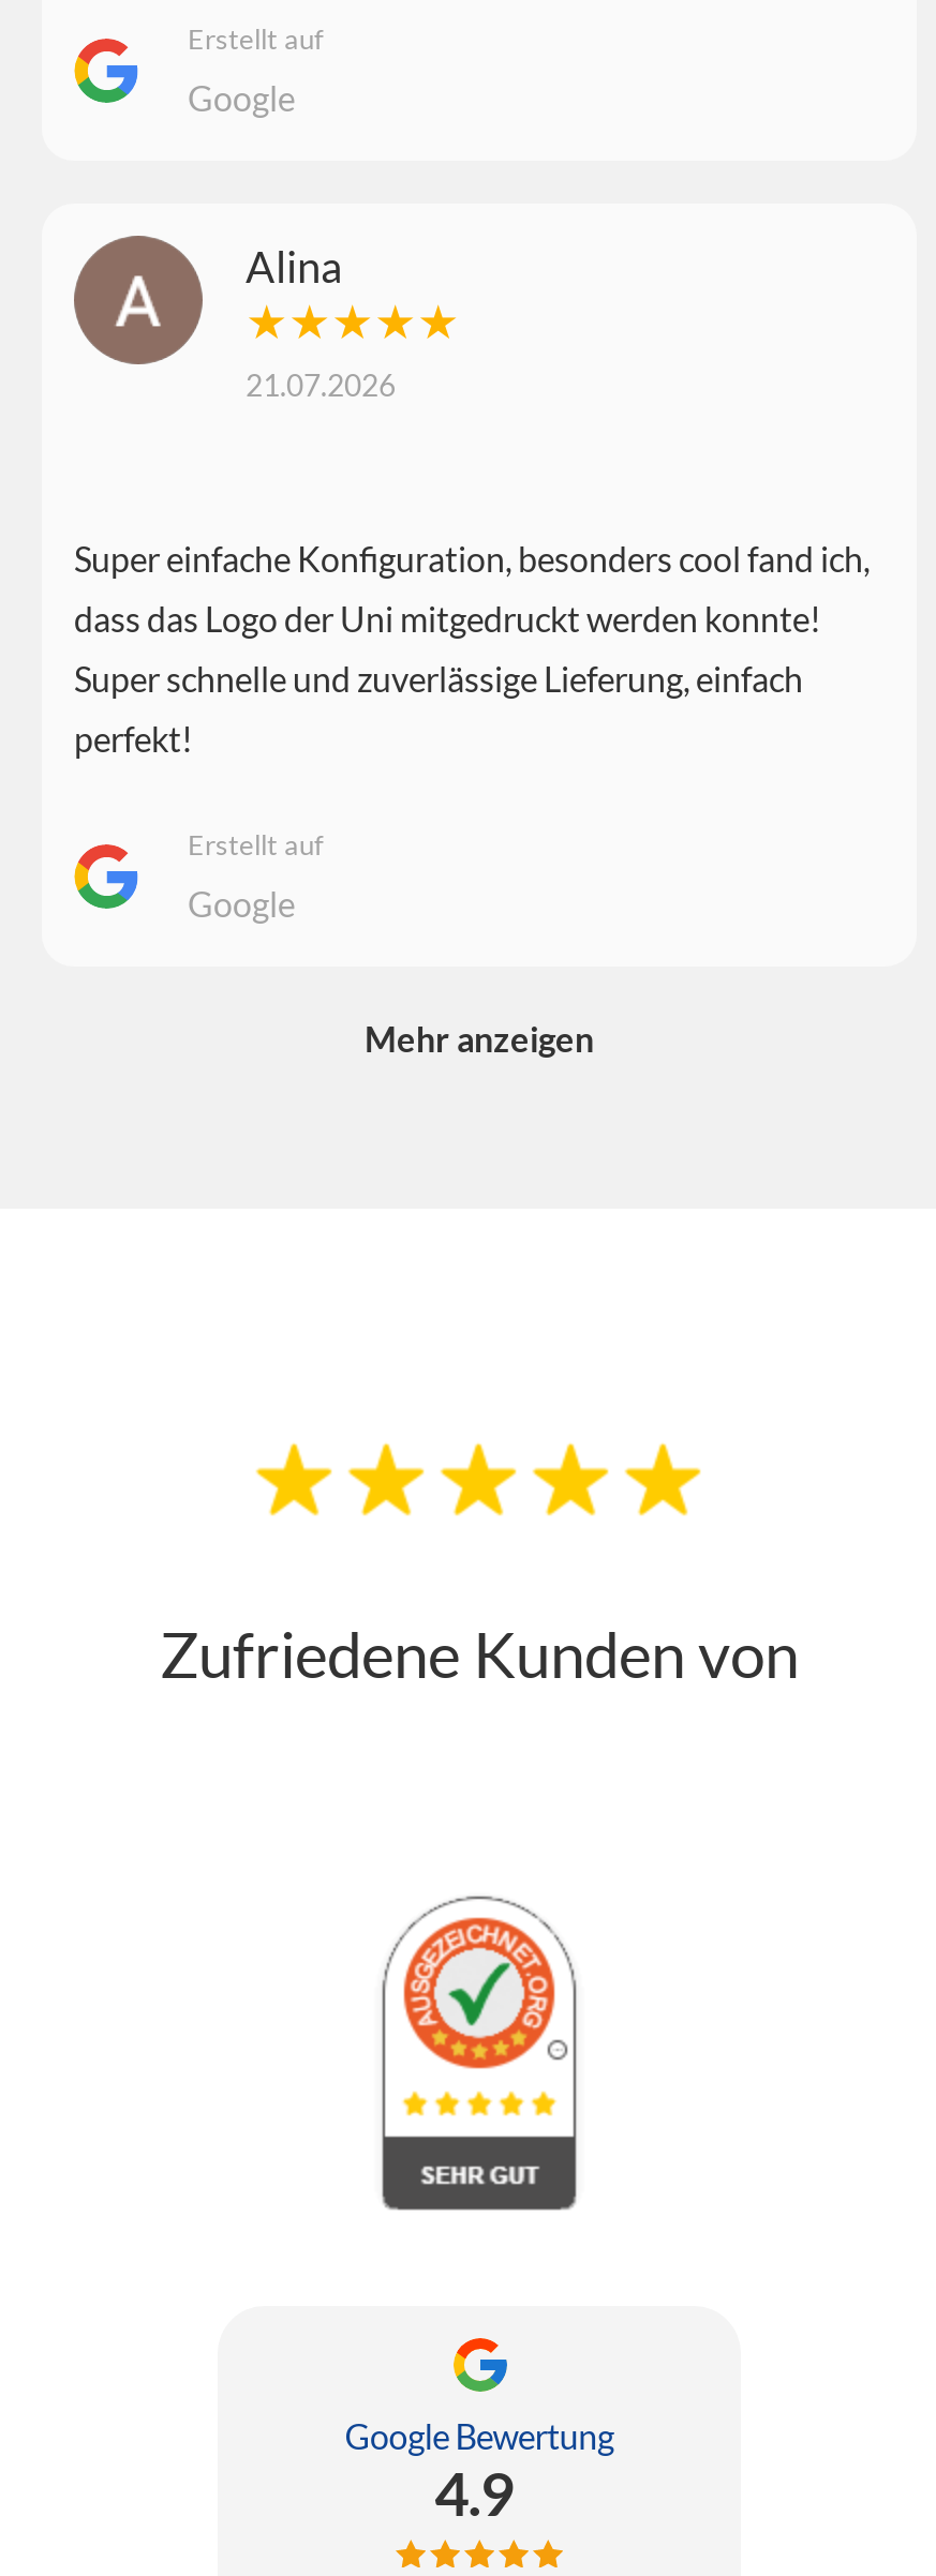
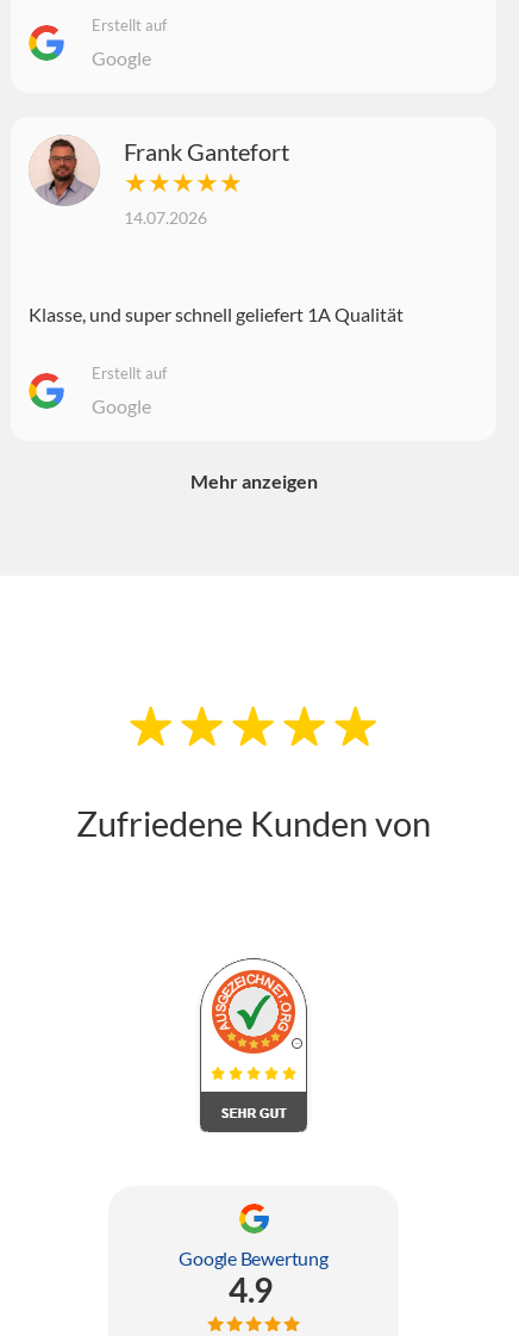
[72,236,342,364] [image] | Alina -> [29,135,289,193] [image] | Frank Gantefort
[246,366,396,402] 21.07.2026 -> [124,207,207,227] 14.07.2026
[74,537,870,758] Super einfache Konfiguration, besonders cool fand ich, | dass das Logo der Uni mitgedruckt werden konnte! | Super schnelle und zuverlässige Lieferung, einfach | perfekt! -> [29,302,404,325] Klasse, und super schnell geliefert 1A Qualität

